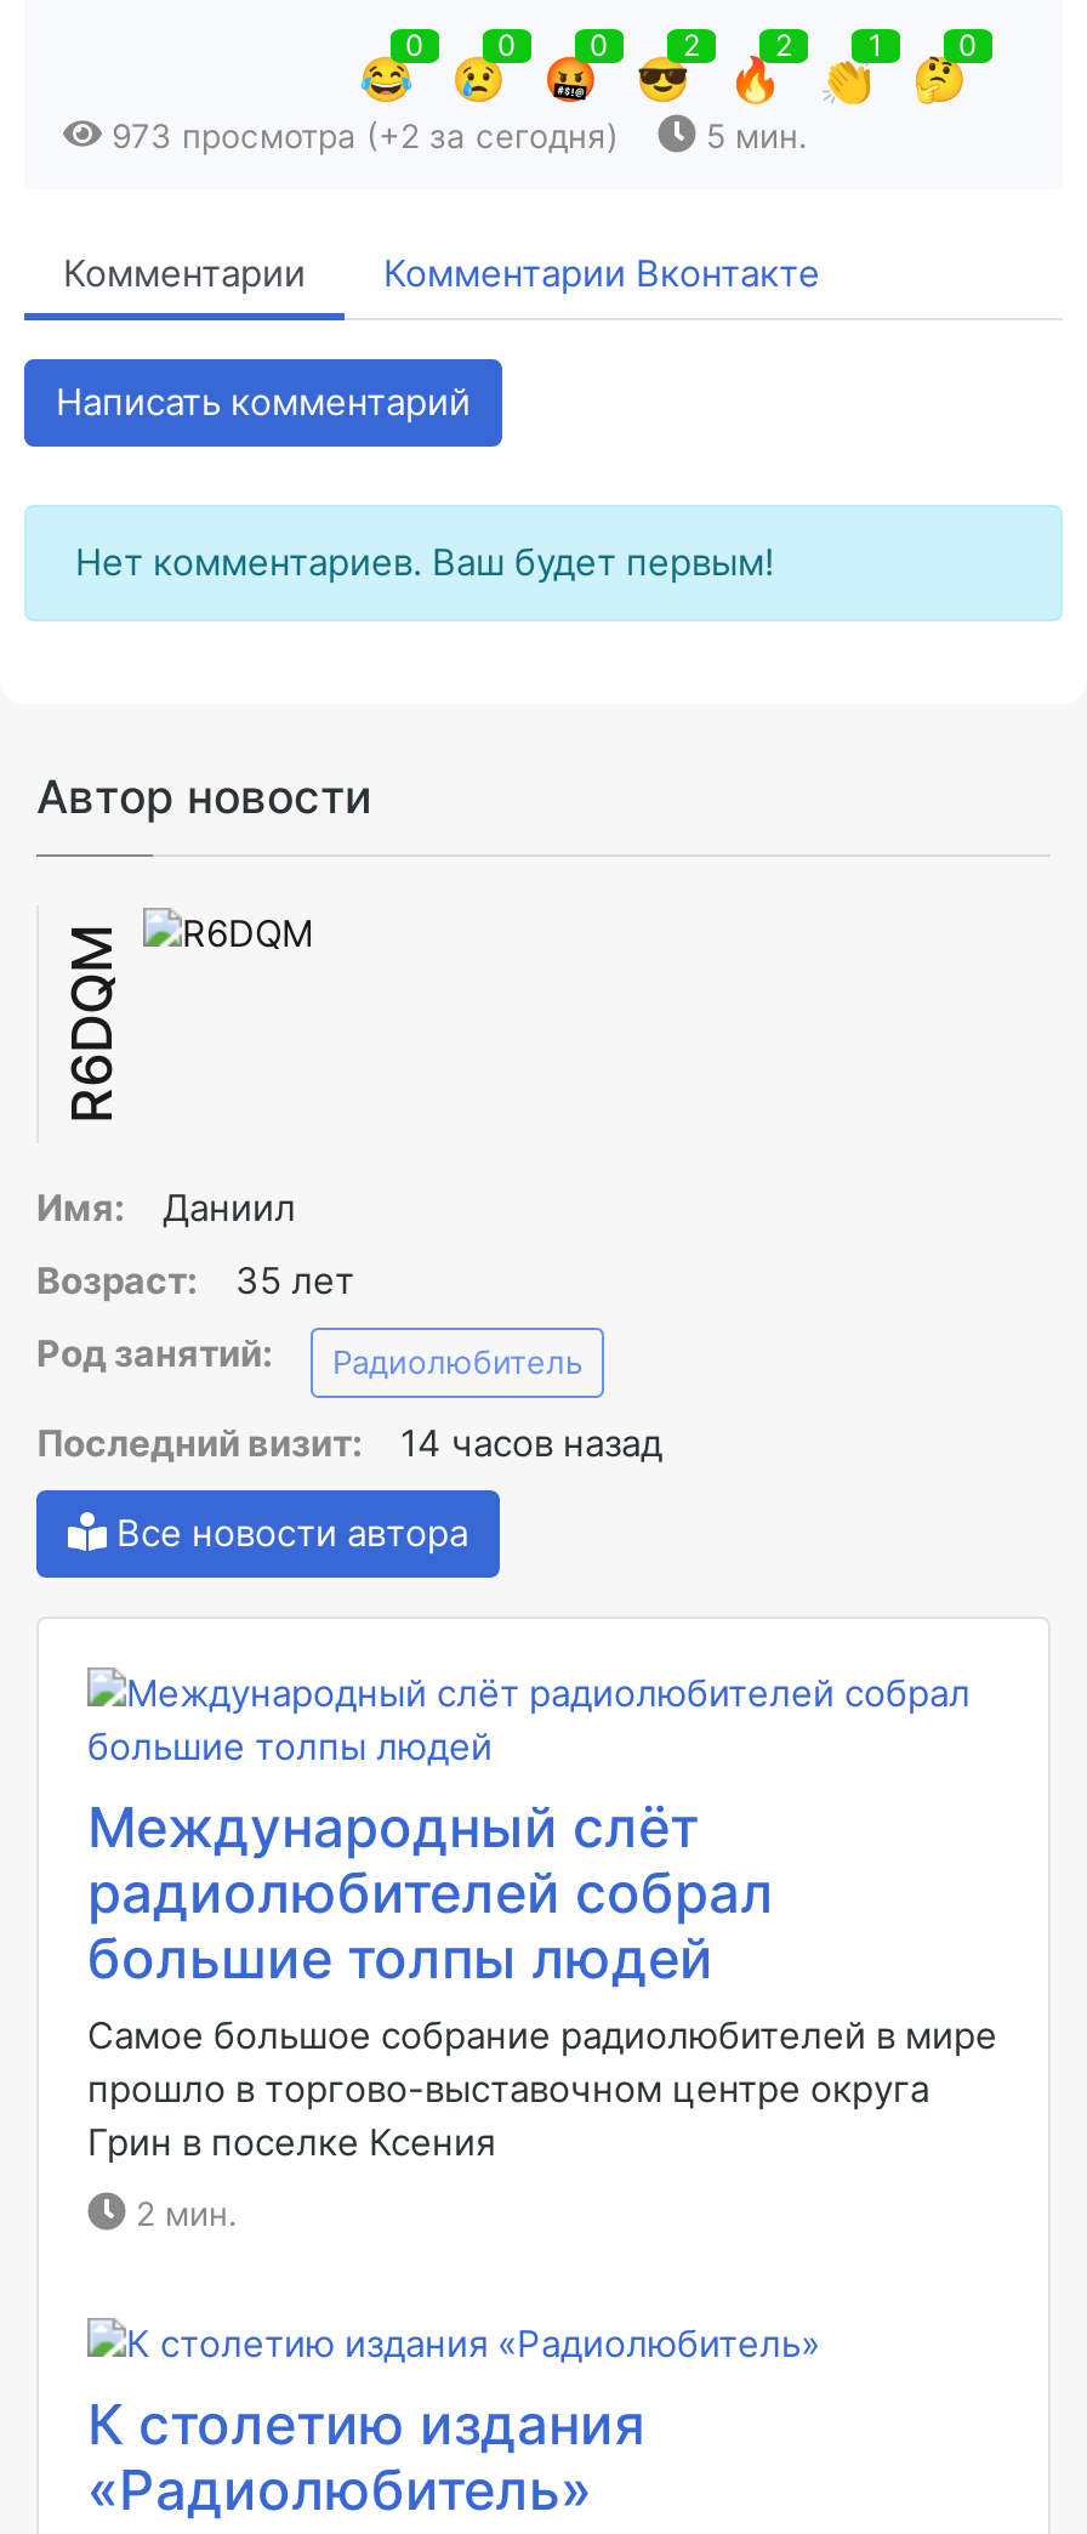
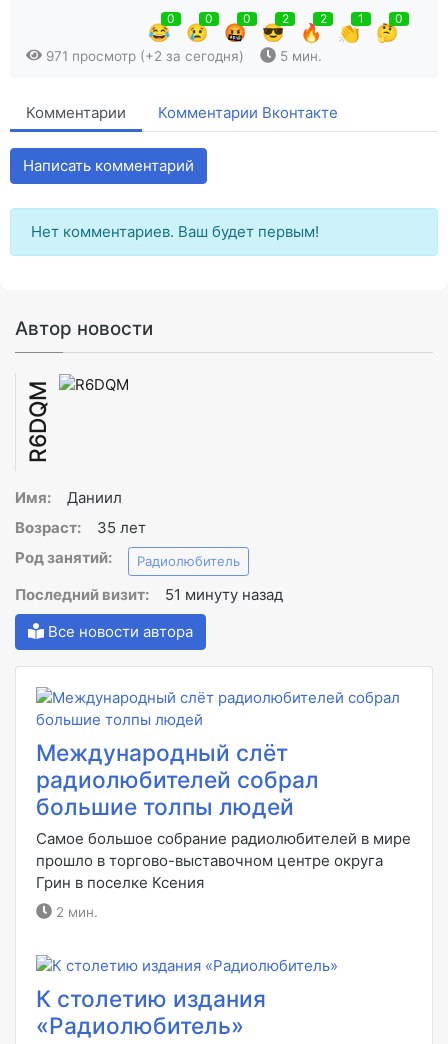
[102,117,619,156] 973 просмотра (+2 за сегодня) -> [42,48,244,64] 971 просмотр (+2 за сегодня)
[36,1421,662,1467] Последний визит: 14 часов назад -> [15,585,283,604] Последний визит: 51 минуту назад

